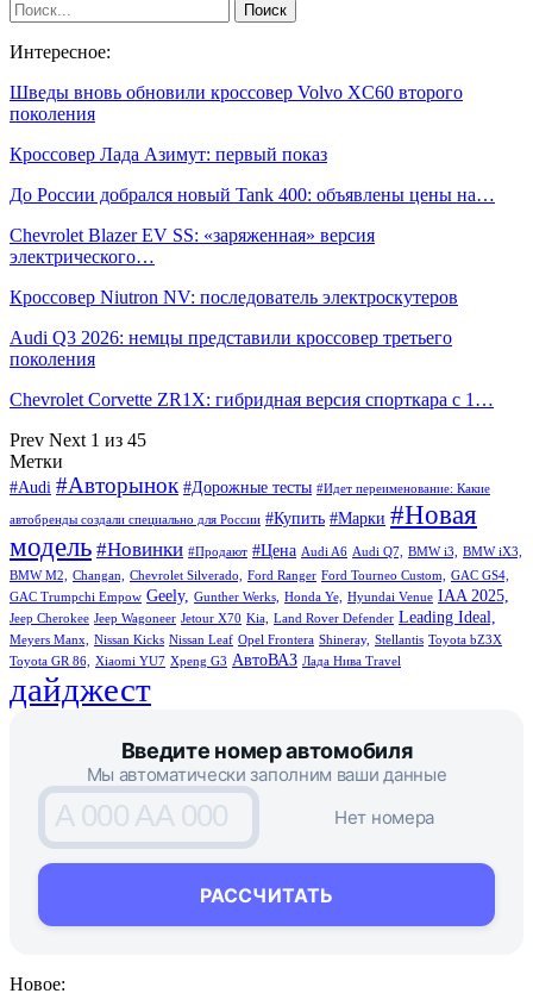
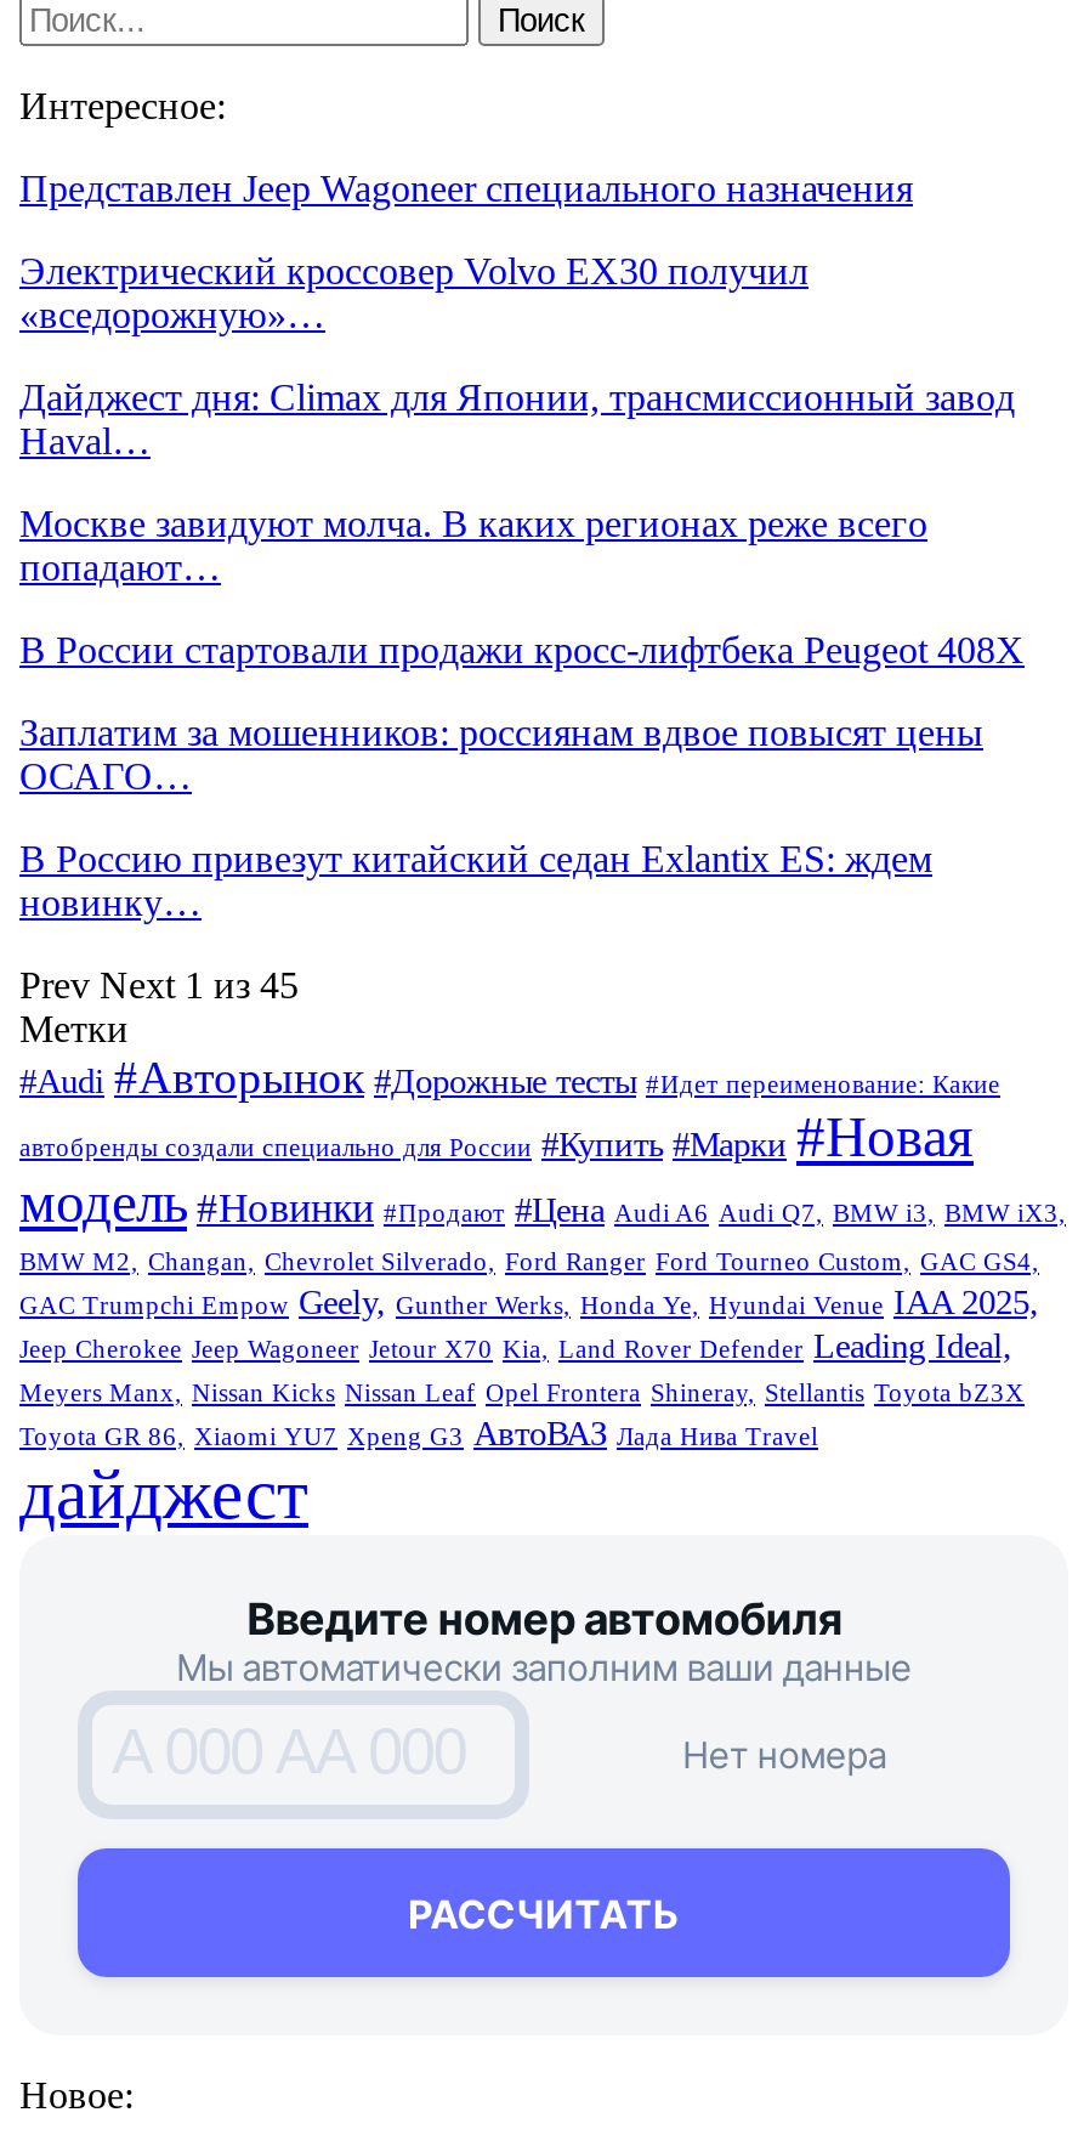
[10,83,463,124] Шведы вновь обновили кроссовер Volvo XC60 второго | поколения -> [19,169,913,210] Представлен Jeep Wagoneer специального назначения
[10,145,327,165] Кроссовер Лада Азимут: первый показ -> [19,251,808,336] Электрический кроссовер Volvo EX30 получил | «вседорожную»…
[10,185,495,205] До России добрался новый Tank 400: объявлены цены на… -> [19,377,1015,462] Дайджест дня: Climax для Японии, трансмиссионный завод | Haval…
[10,225,375,267] Chevrolet Blazer EV SS: «заряженная» версия | электрического… -> [19,504,927,589] Москве завидуют молча. В каких регионах реже всего | попадают…
[10,287,458,308] Кроссовер Niutron NV: последователь электроскутеров -> [19,630,1025,671] В России стартовали продажи кросс-лифтбека Peugeot 408X
[10,328,452,370] Audi Q3 2026: немцы представили кроссовер третьего | поколения -> [19,713,983,798] Заплатим за мошенников: россиянам вдвое повысят цены | ОСАГО…
[10,390,494,410] Chevrolet Corvette ZR1X: гибридная версия спорткара с 1… -> [19,839,932,924] В Россию привезут китайский седан Exlantix ES: ждем | новинку…

